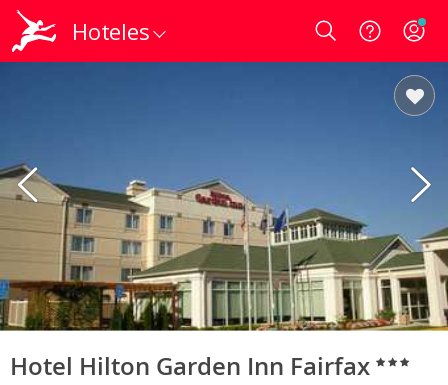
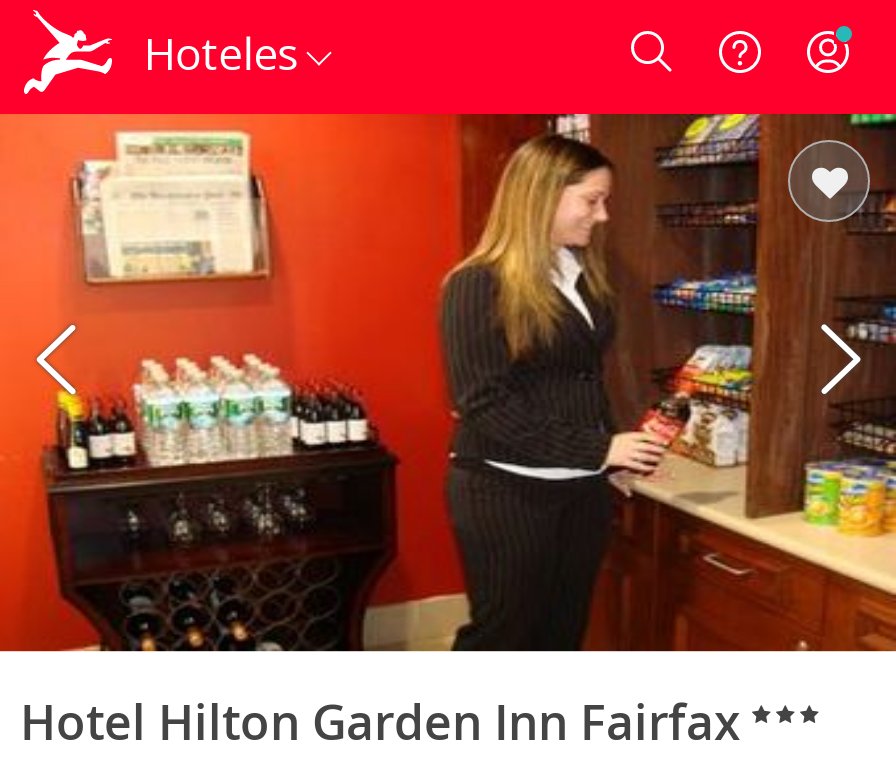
[3,61,445,332] [image] -> [6,112,890,654] [image]

